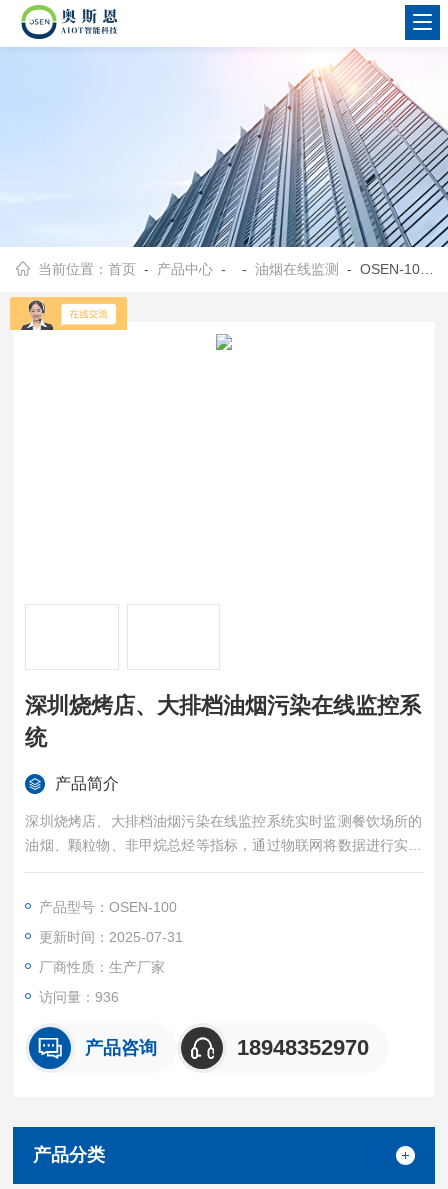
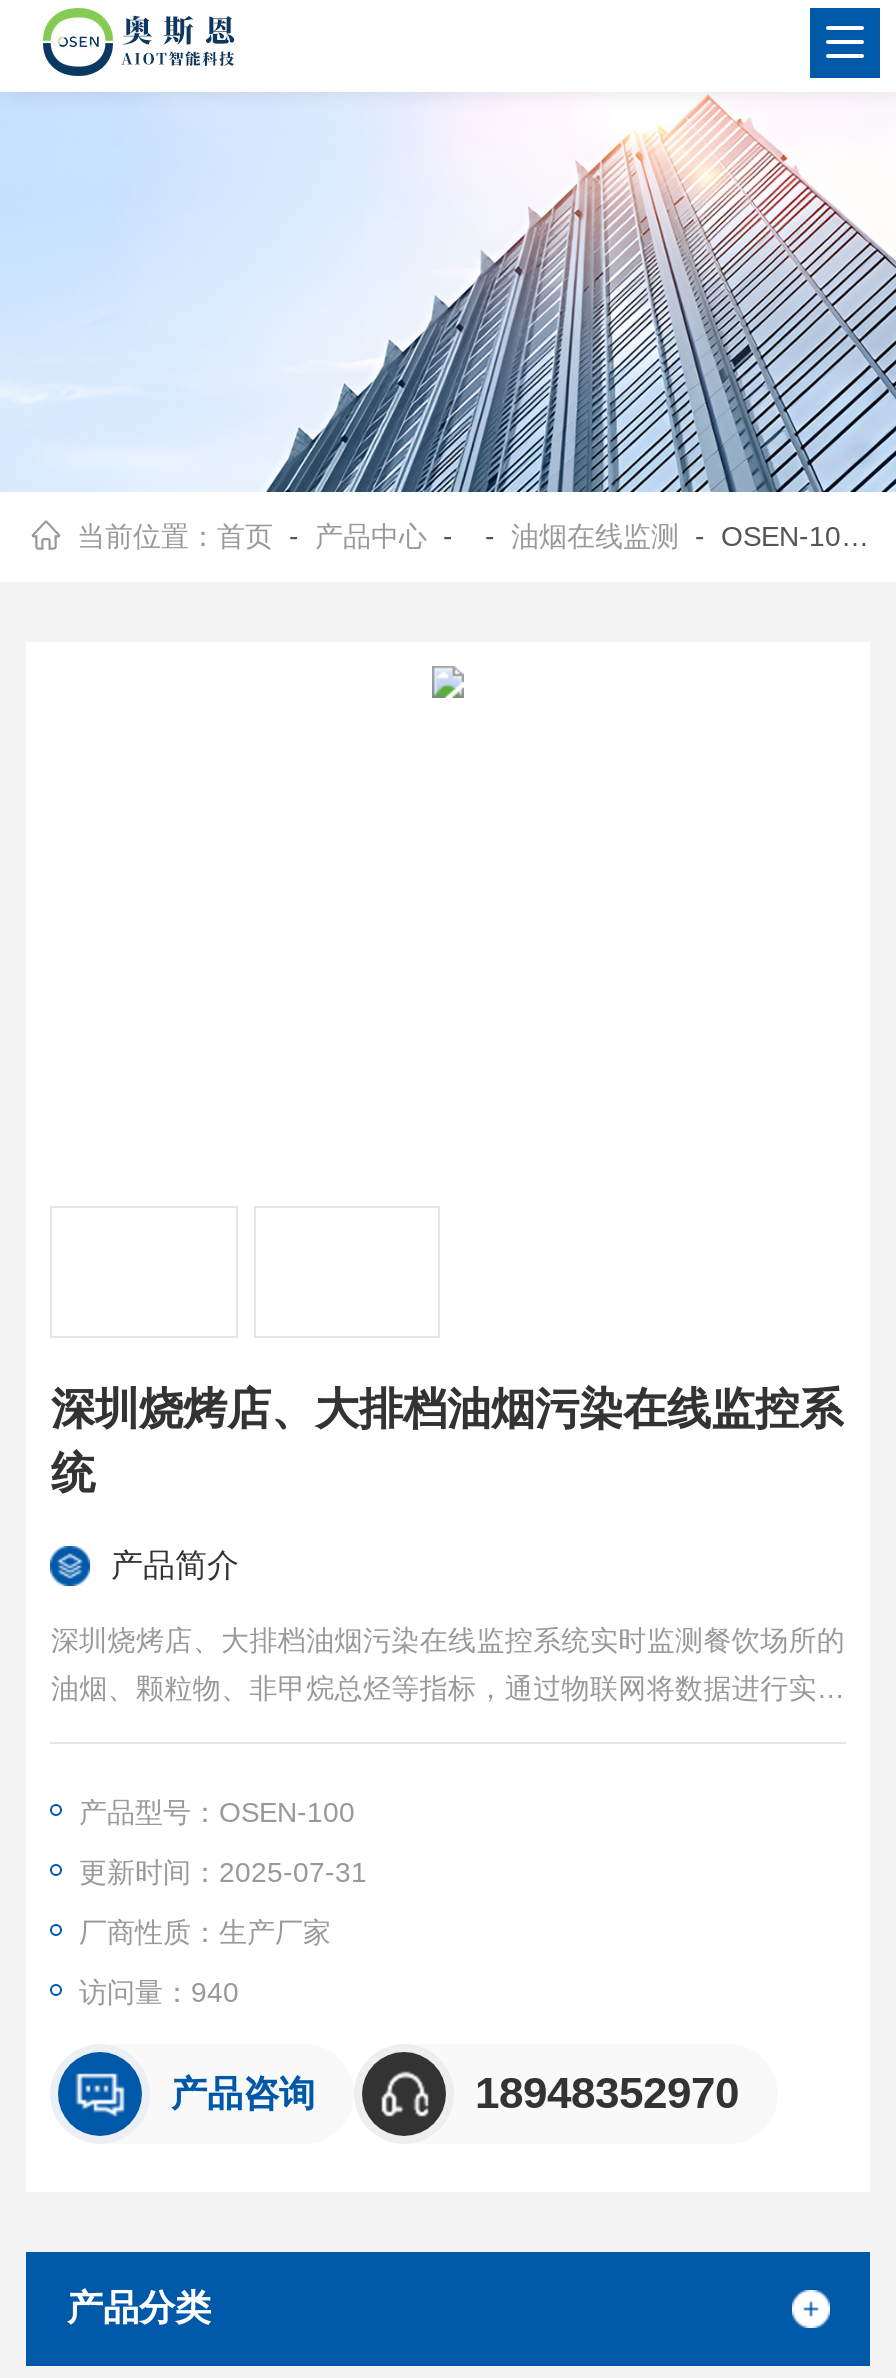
[9,296,128,331] [image] -> none
[39,989,119,1005] 访问量：936 -> [79,1976,239,2008] 访问量：940

